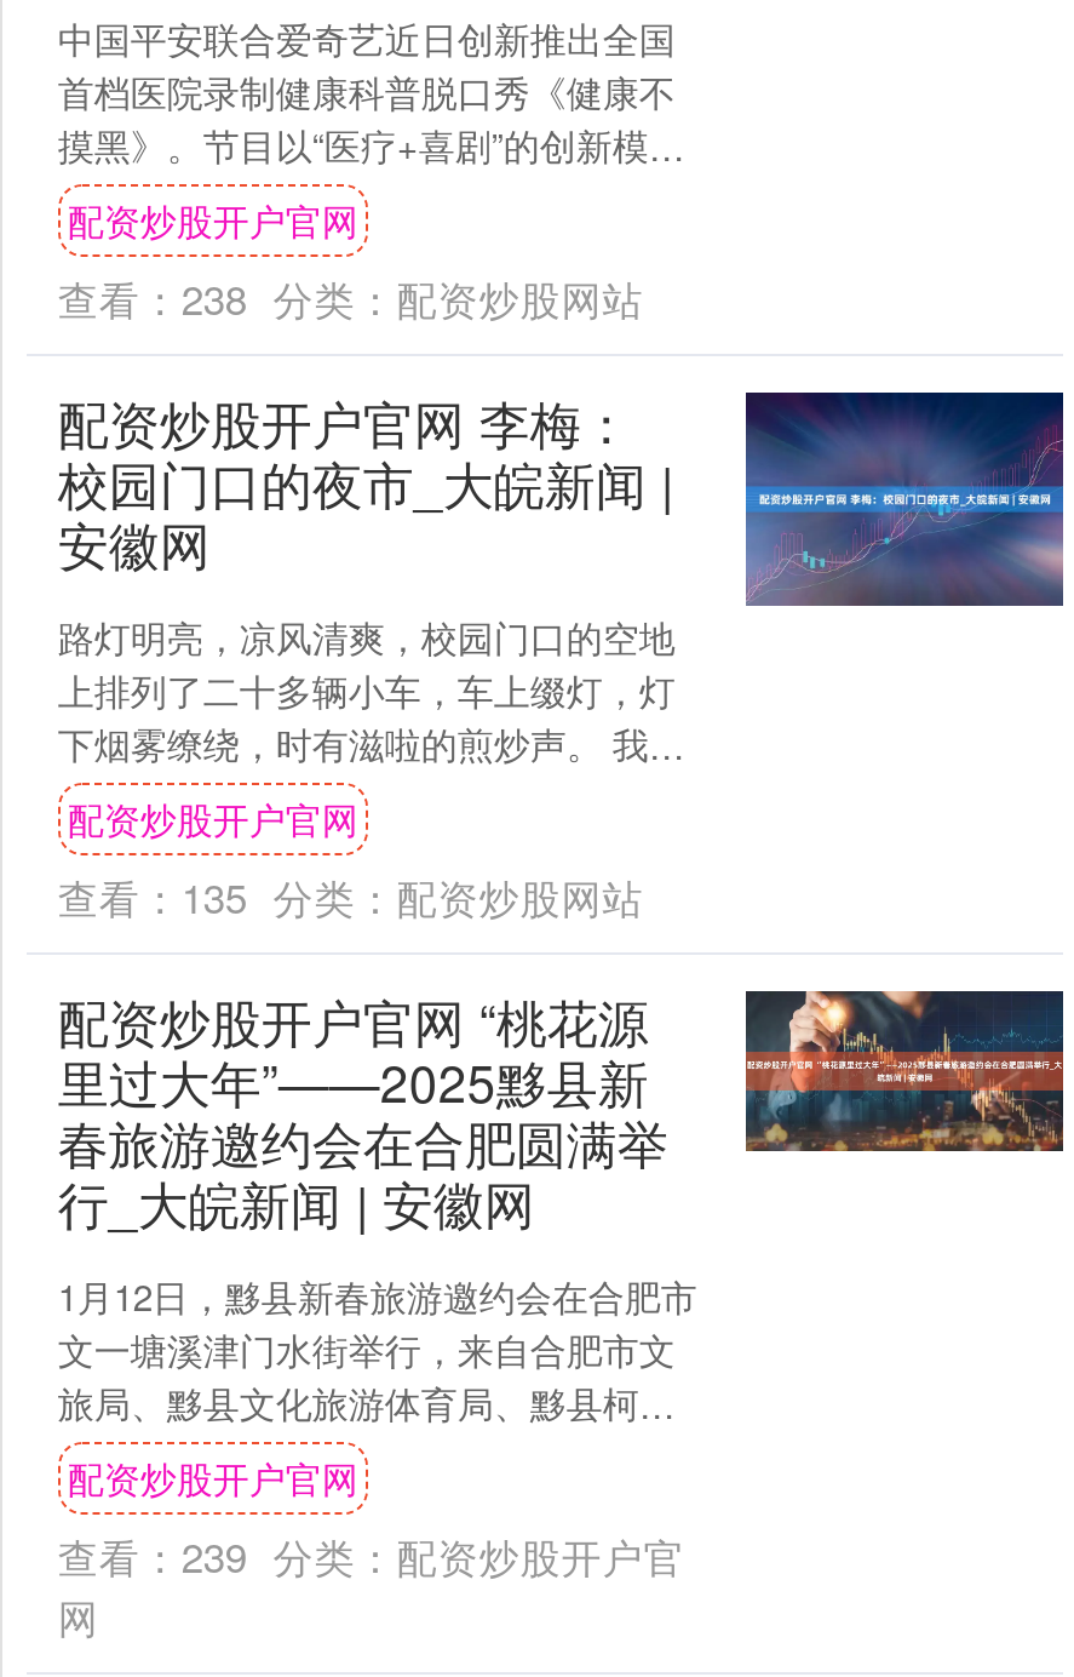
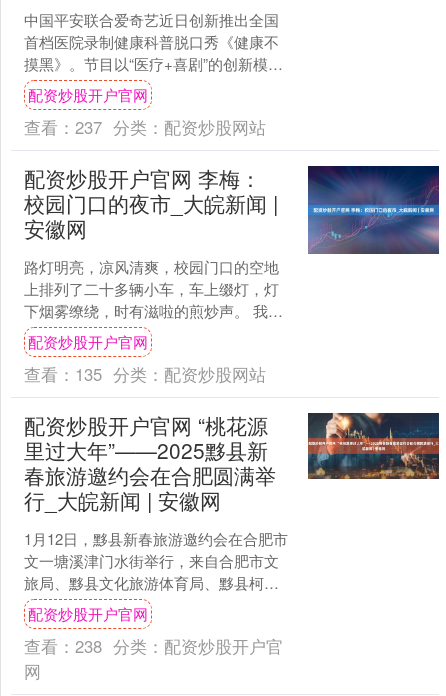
[58,270,644,328] 查看：238 分类：配资炒股网站 -> [24,115,266,139] 查看：237 分类：配资炒股网站
[58,1527,685,1586] 查看：239 分类：配资炒股开户官 -> [24,634,283,658] 查看：238 分类：配资炒股开户官

